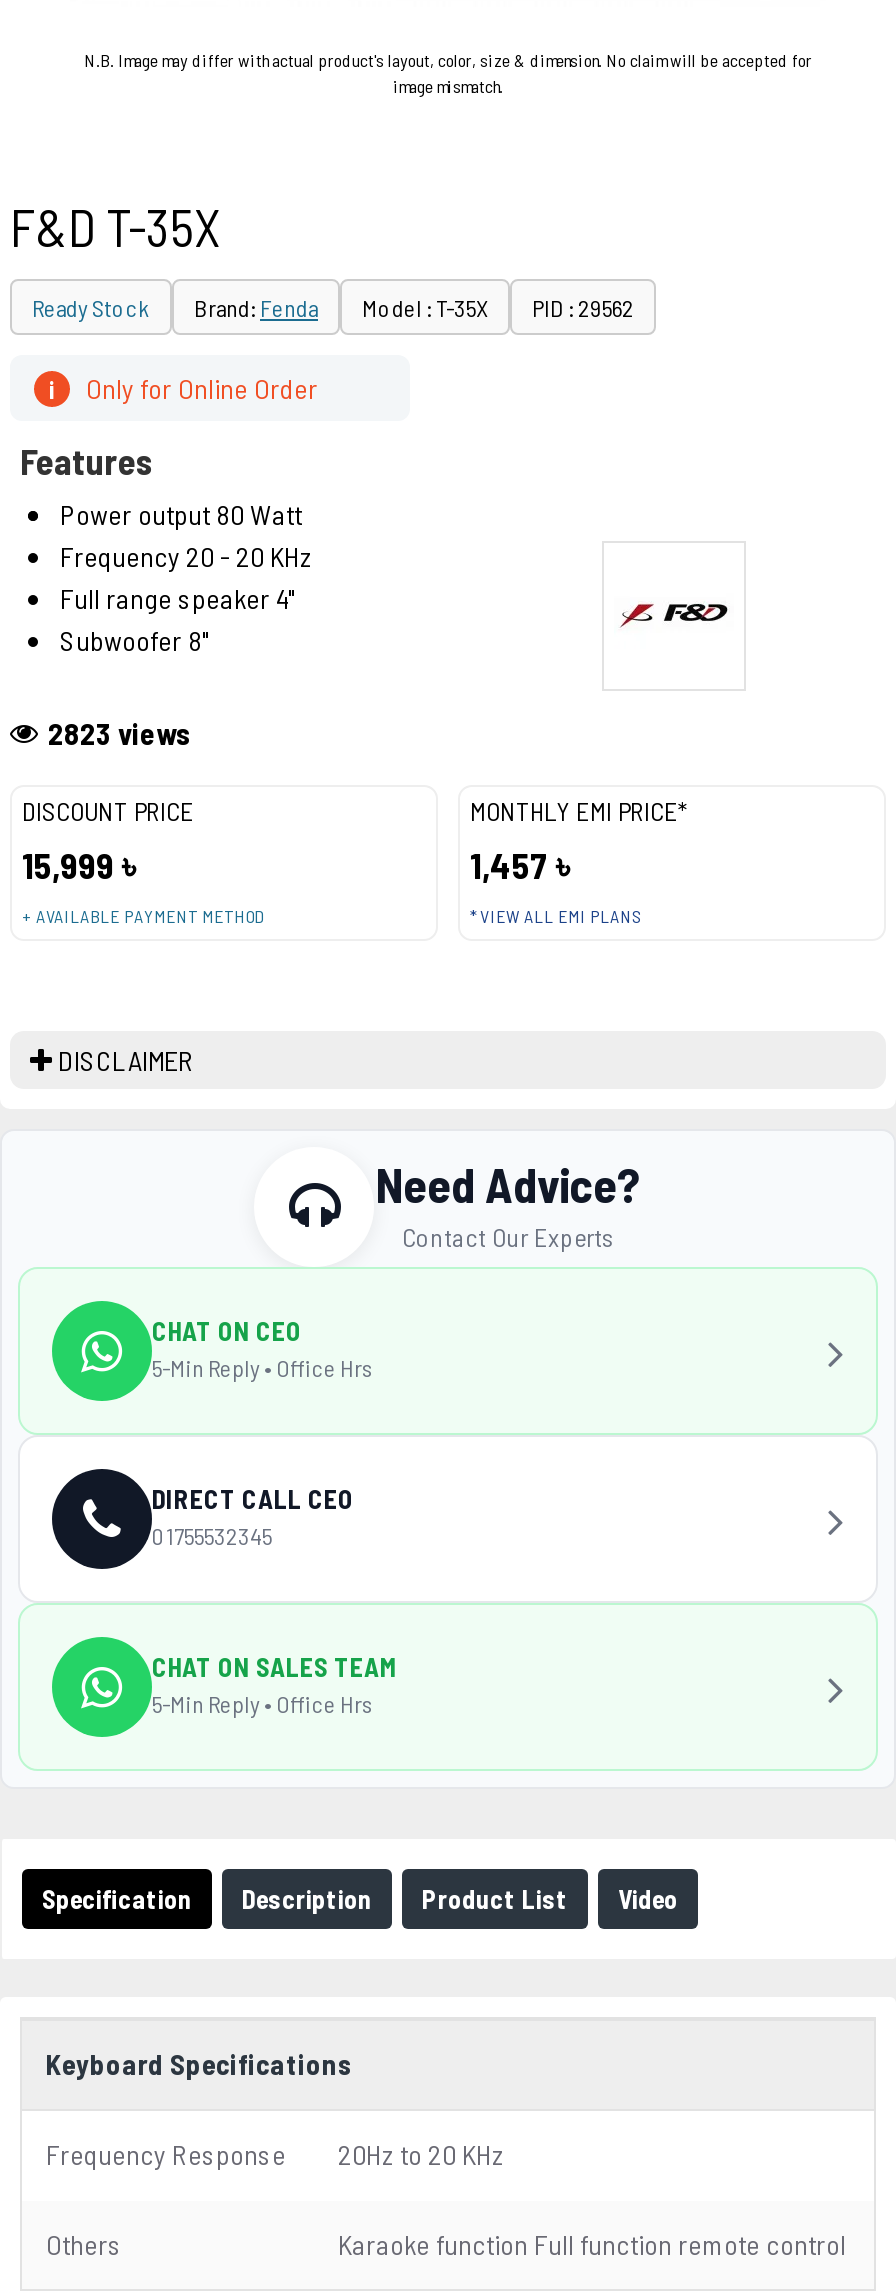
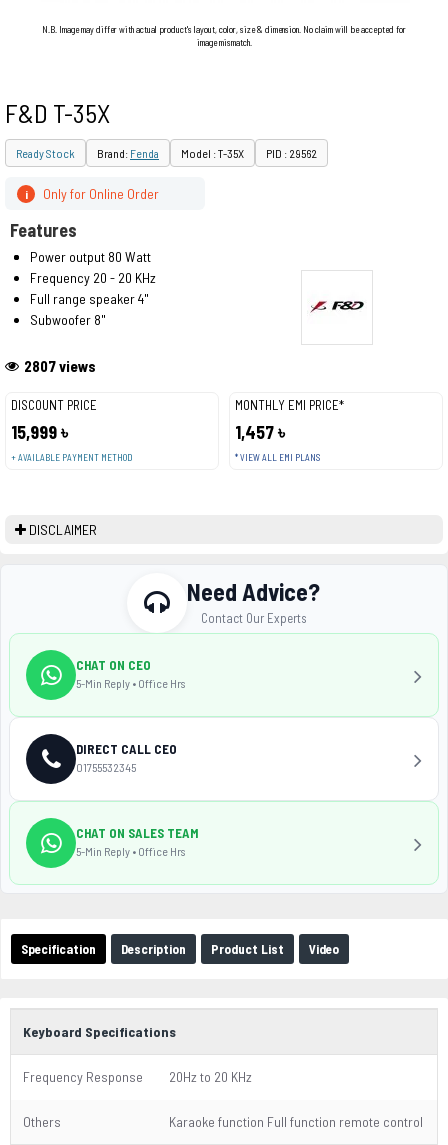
[48,715,192,751] 2823 views -> [24,357,96,375] 2807 views

